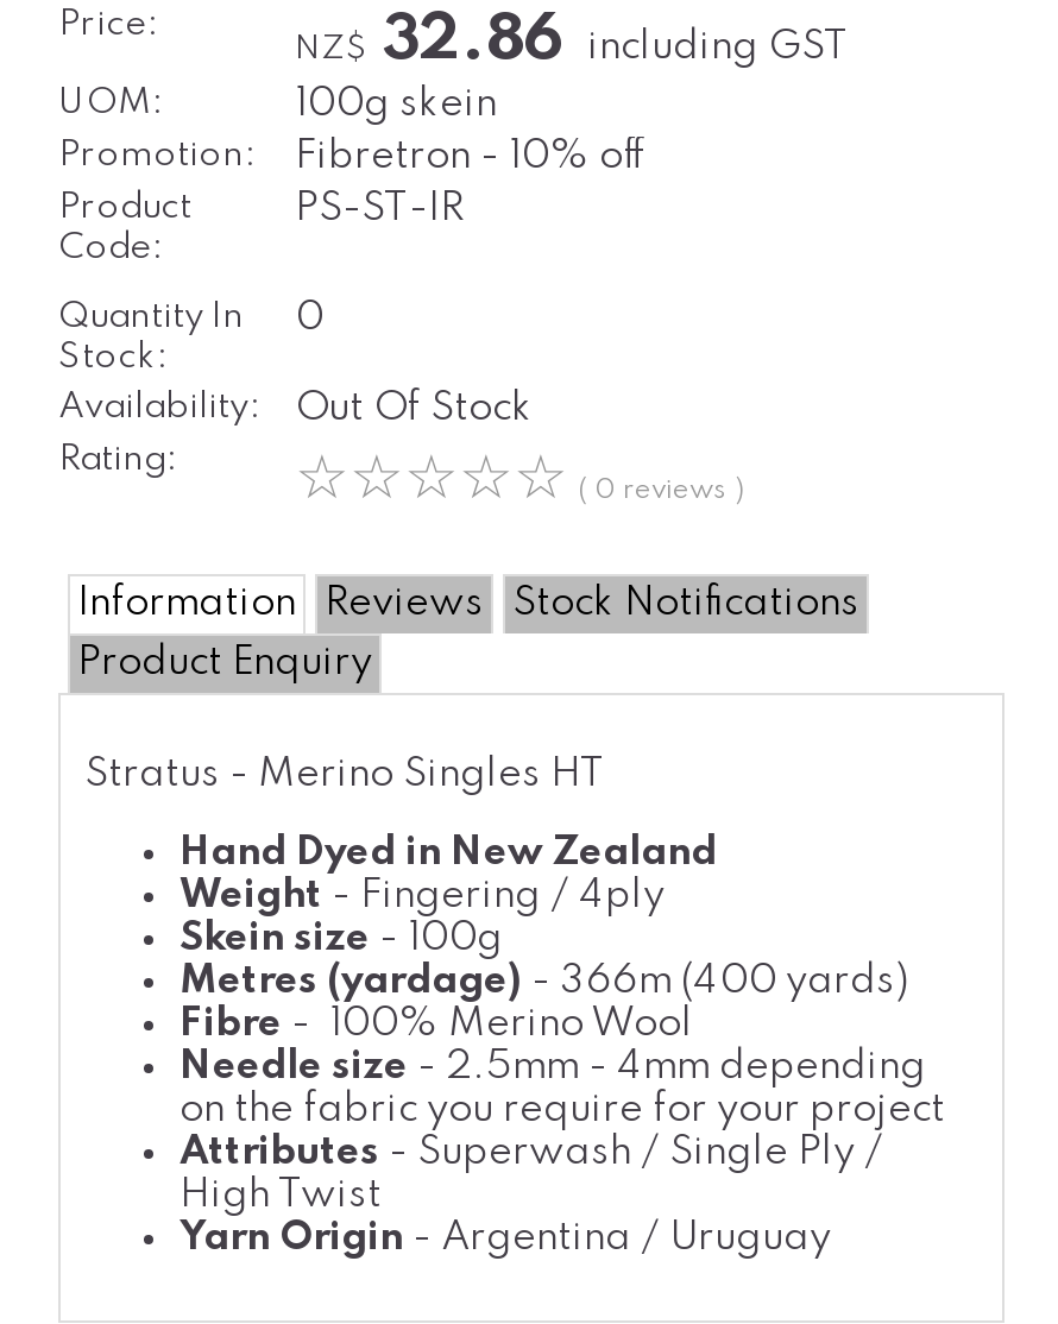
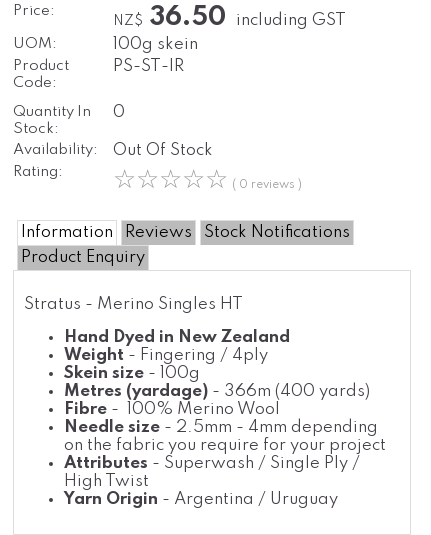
[295,10,849,74] NZ$ 32.86 including GST -> [112,4,345,31] NZ$ 36.50 including GST
[58,138,647,179] Promotion: | Fibretron - 10% off -> none

